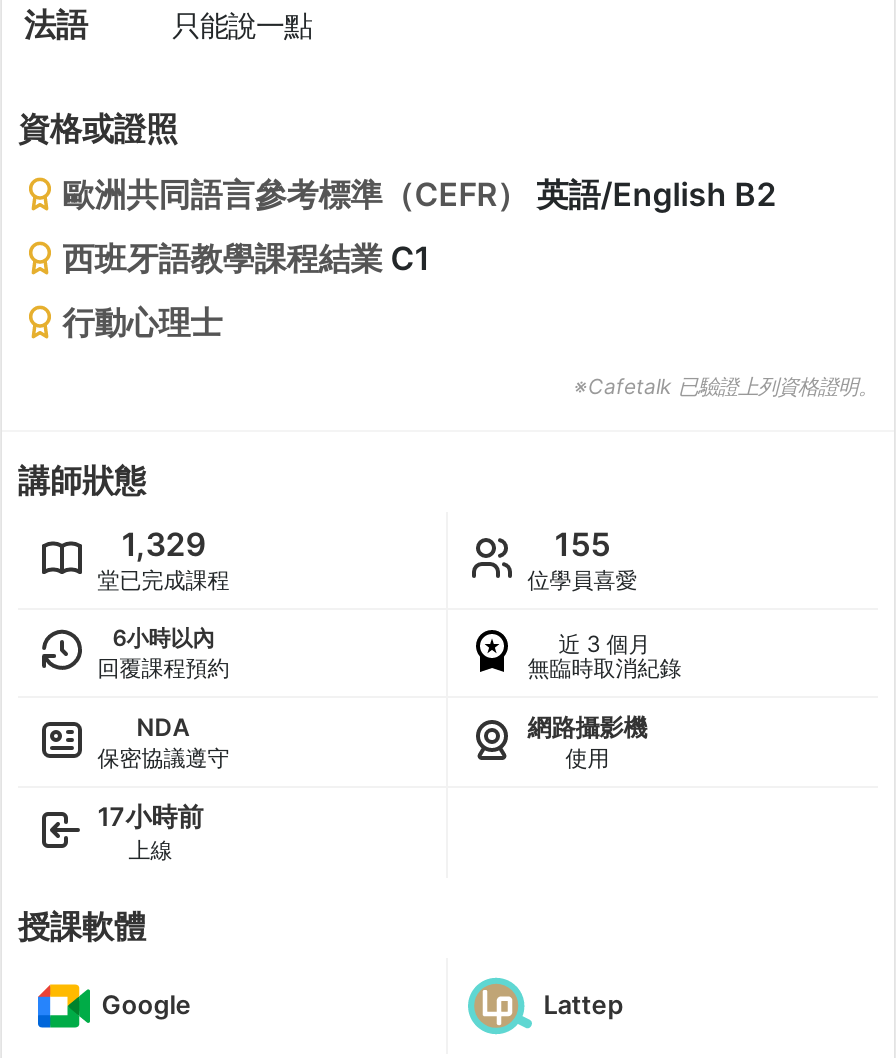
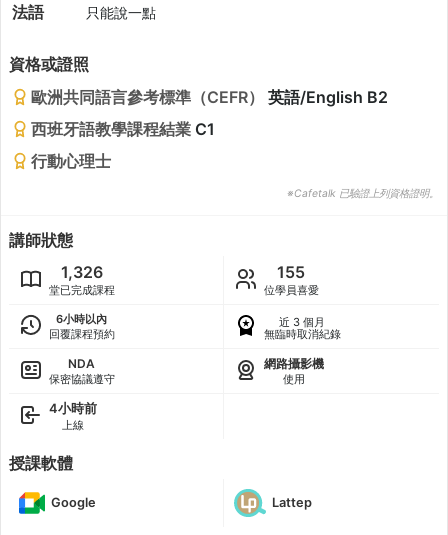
[122,523,206,563] 1,329 -> [61,261,103,281] 1,326
[98,801,204,831] 17小時前 -> [49,400,97,415] 4小時前

